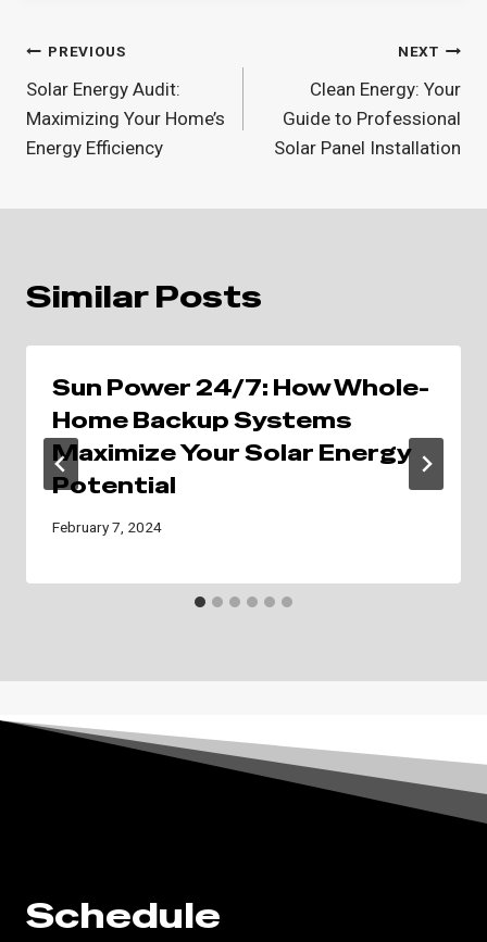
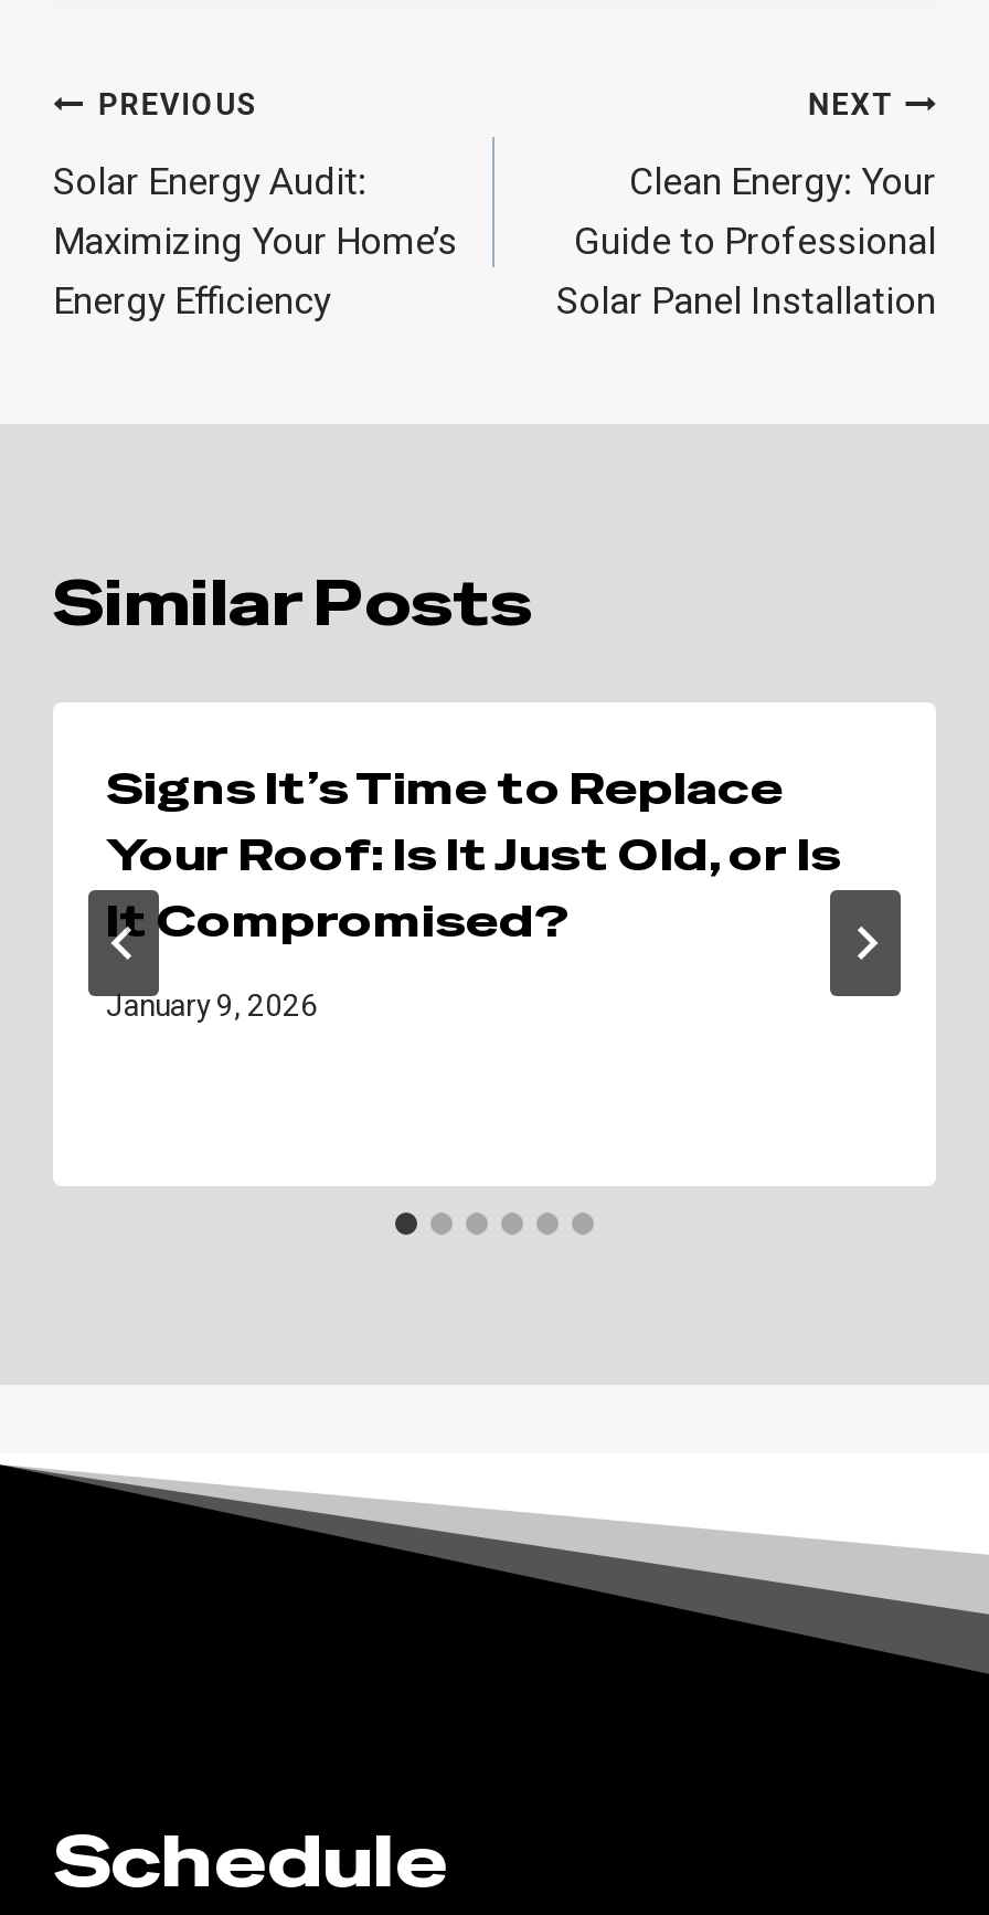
[52,373,429,499] Sun Power 24/7: How Whole- | Home Backup Systems | Maximize Your Solar Energy | Potential -> [106,759,841,949] Signs It’s Time to Replace | Your Roof: Is It Just Old, or Is | It Compromised?
[52,518,162,536] February 7, 2024 -> [106,988,318,1023] January 9, 2026

